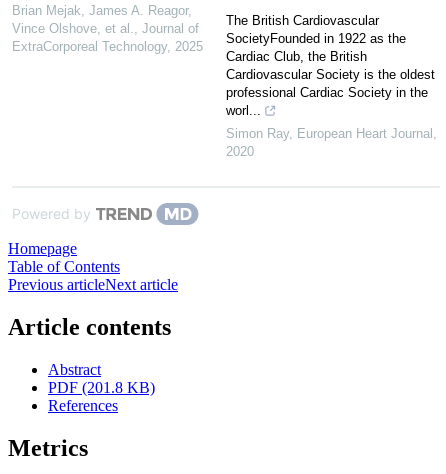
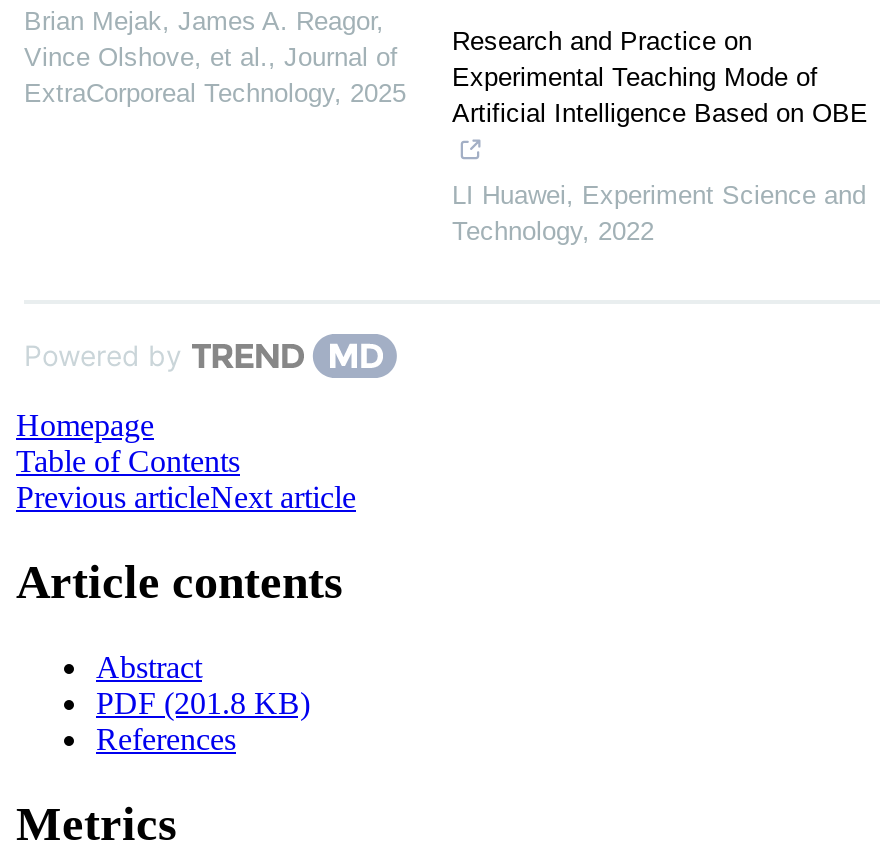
[226,13,435,118] The British Cardiovascular | SocietyFounded in 1922 as the | Cardiac Club, the British | Cardiovascular Society is the oldest | professional Cardiac Society in the | worl... -> [452,26,868,128] Research and Practice on | Experimental Teaching Mode of | Artificial Intelligence Based on OBE
[226,126,437,159] Simon Ray, European Heart Journal, | 2020 -> [452,180,866,246] LI Huawei, Experiment Science and | Technology, 2022

